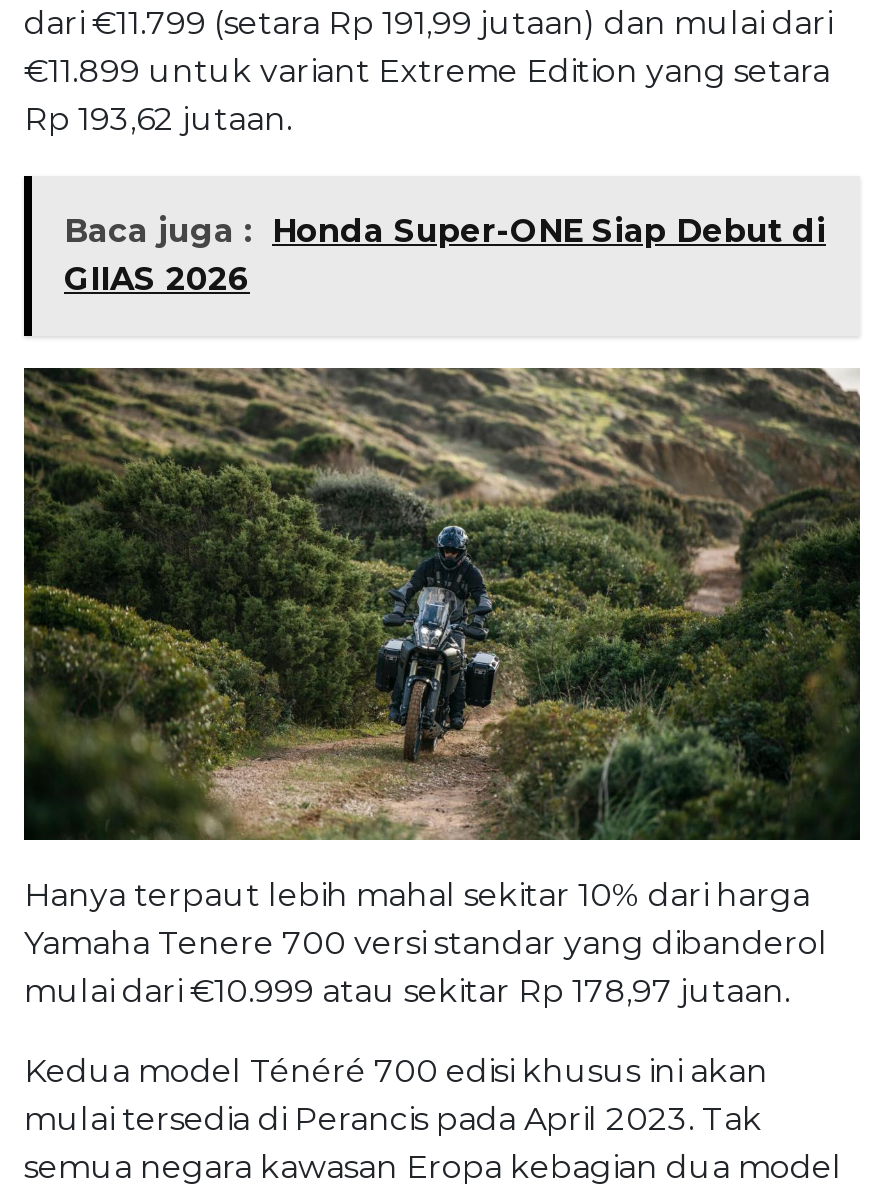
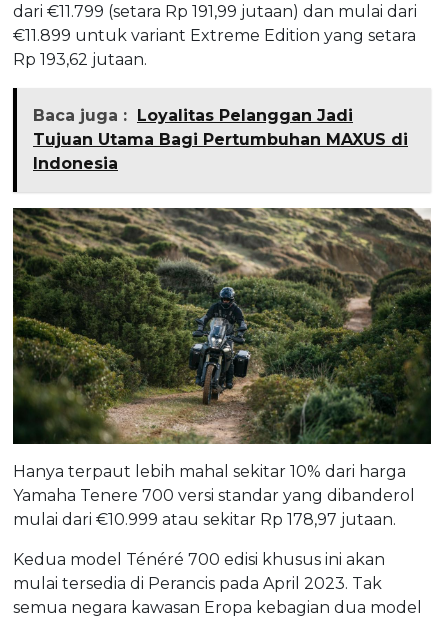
[64,213,826,299] Baca juga : Honda Super-ONE Siap Debut di | GIIAS 2026 -> [33,106,408,173] Baca juga : Loyalitas Pelanggan Jadi | Tujuan Utama Bagi Pertumbuhan MAXUS di | Indonesia

